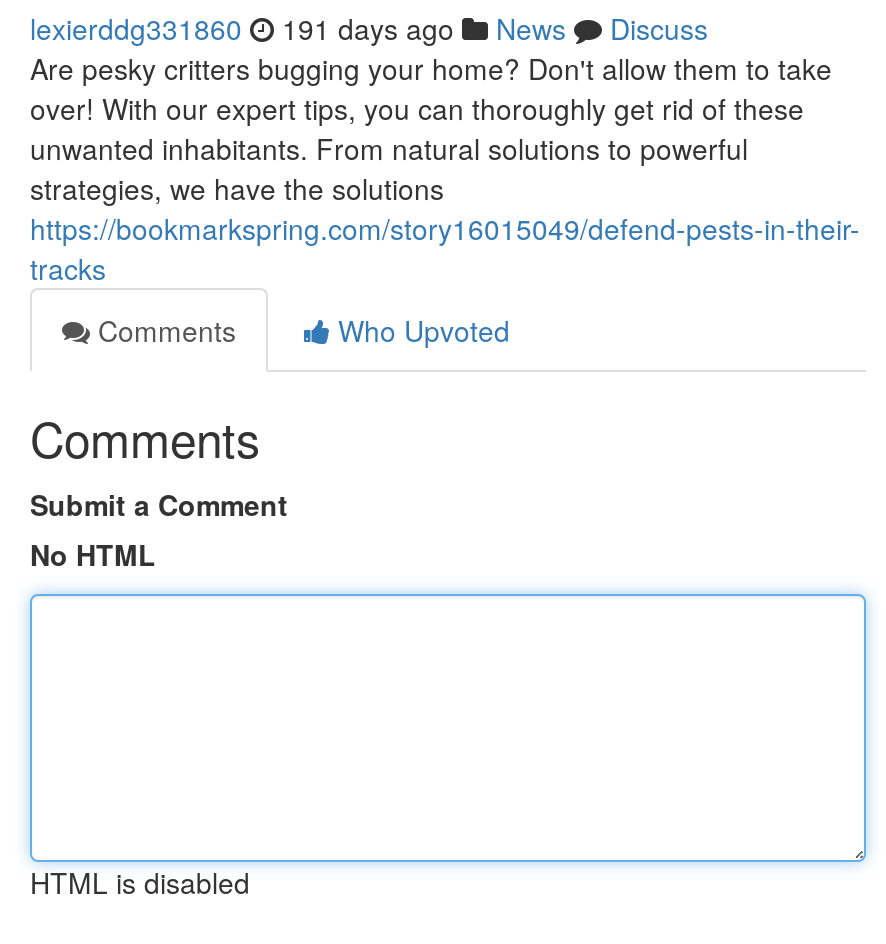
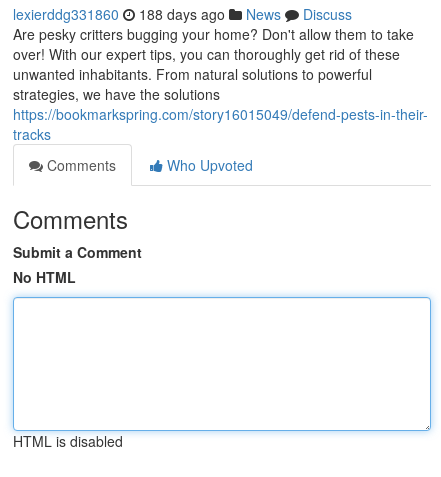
[30,8,708,48] lexierddg331860 191 days ago News Discuss -> [13,4,352,24] lexierddg331860 188 days ago News Discuss

